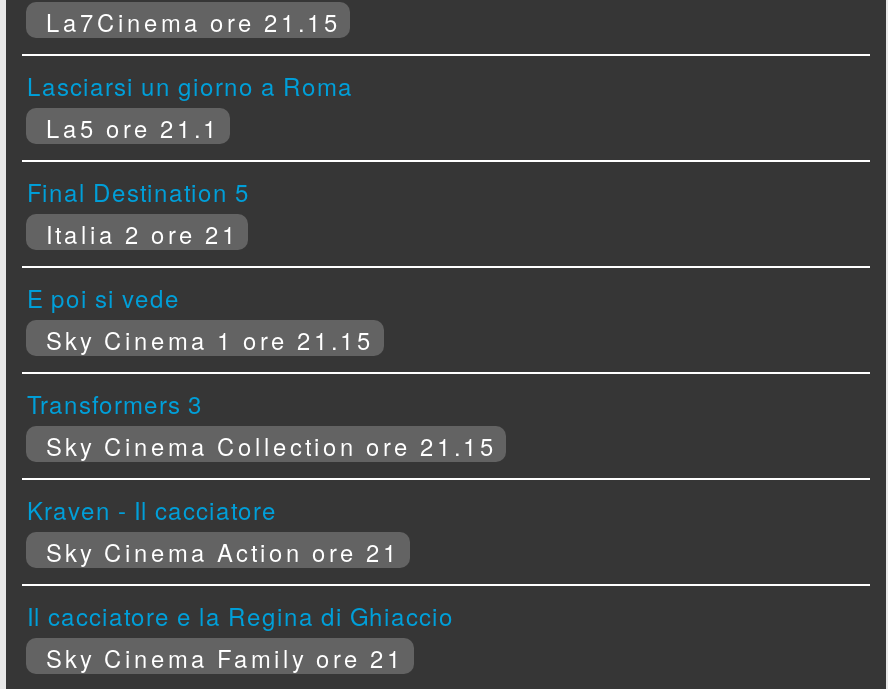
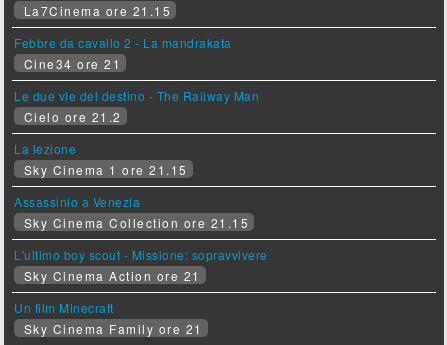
[27,69,353,145] Lasciarsi un giorno a Roma | La5 ore 21.1 -> [14,34,232,72] Febbre da cavallo 2 - La mandrakata | Cine34 ore 21
[27,175,250,251] Final Destination 5 | Italia 2 ore 21 -> [14,87,259,125] Le due vie del destino - The Railway Man | Cielo ore 21.2
[27,281,180,315] E poi si vede -> [14,140,76,157] La lezione
[27,387,203,421] Transformers 3 -> [14,193,140,210] Assassinio a Venezia
[27,493,277,527] Kraven - Il cacciatore -> [14,246,268,263] L'ultimo boy scout - Missione: sopravvivere
[27,599,454,633] Il cacciatore e la Regina di Ghiaccio -> [14,299,114,316] Un film Minecraft

